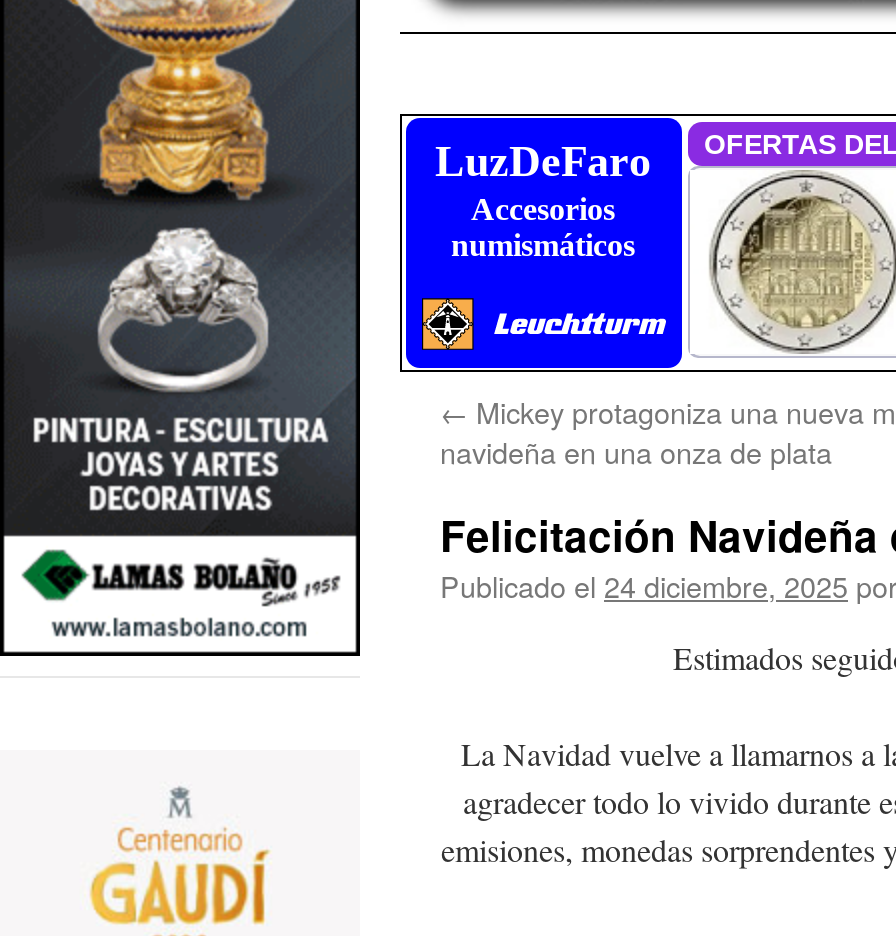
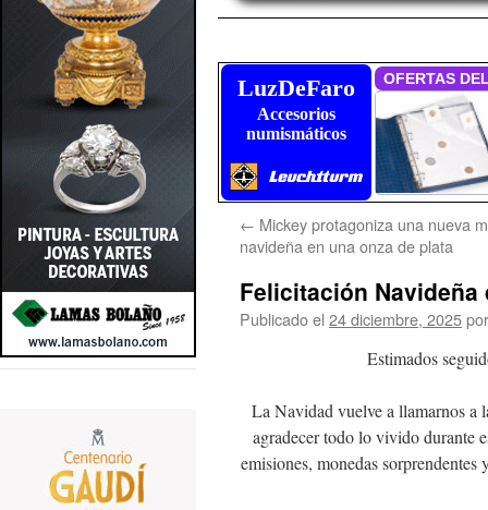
[690,170,890,354] [image] -> [375,93,485,194] [image]

